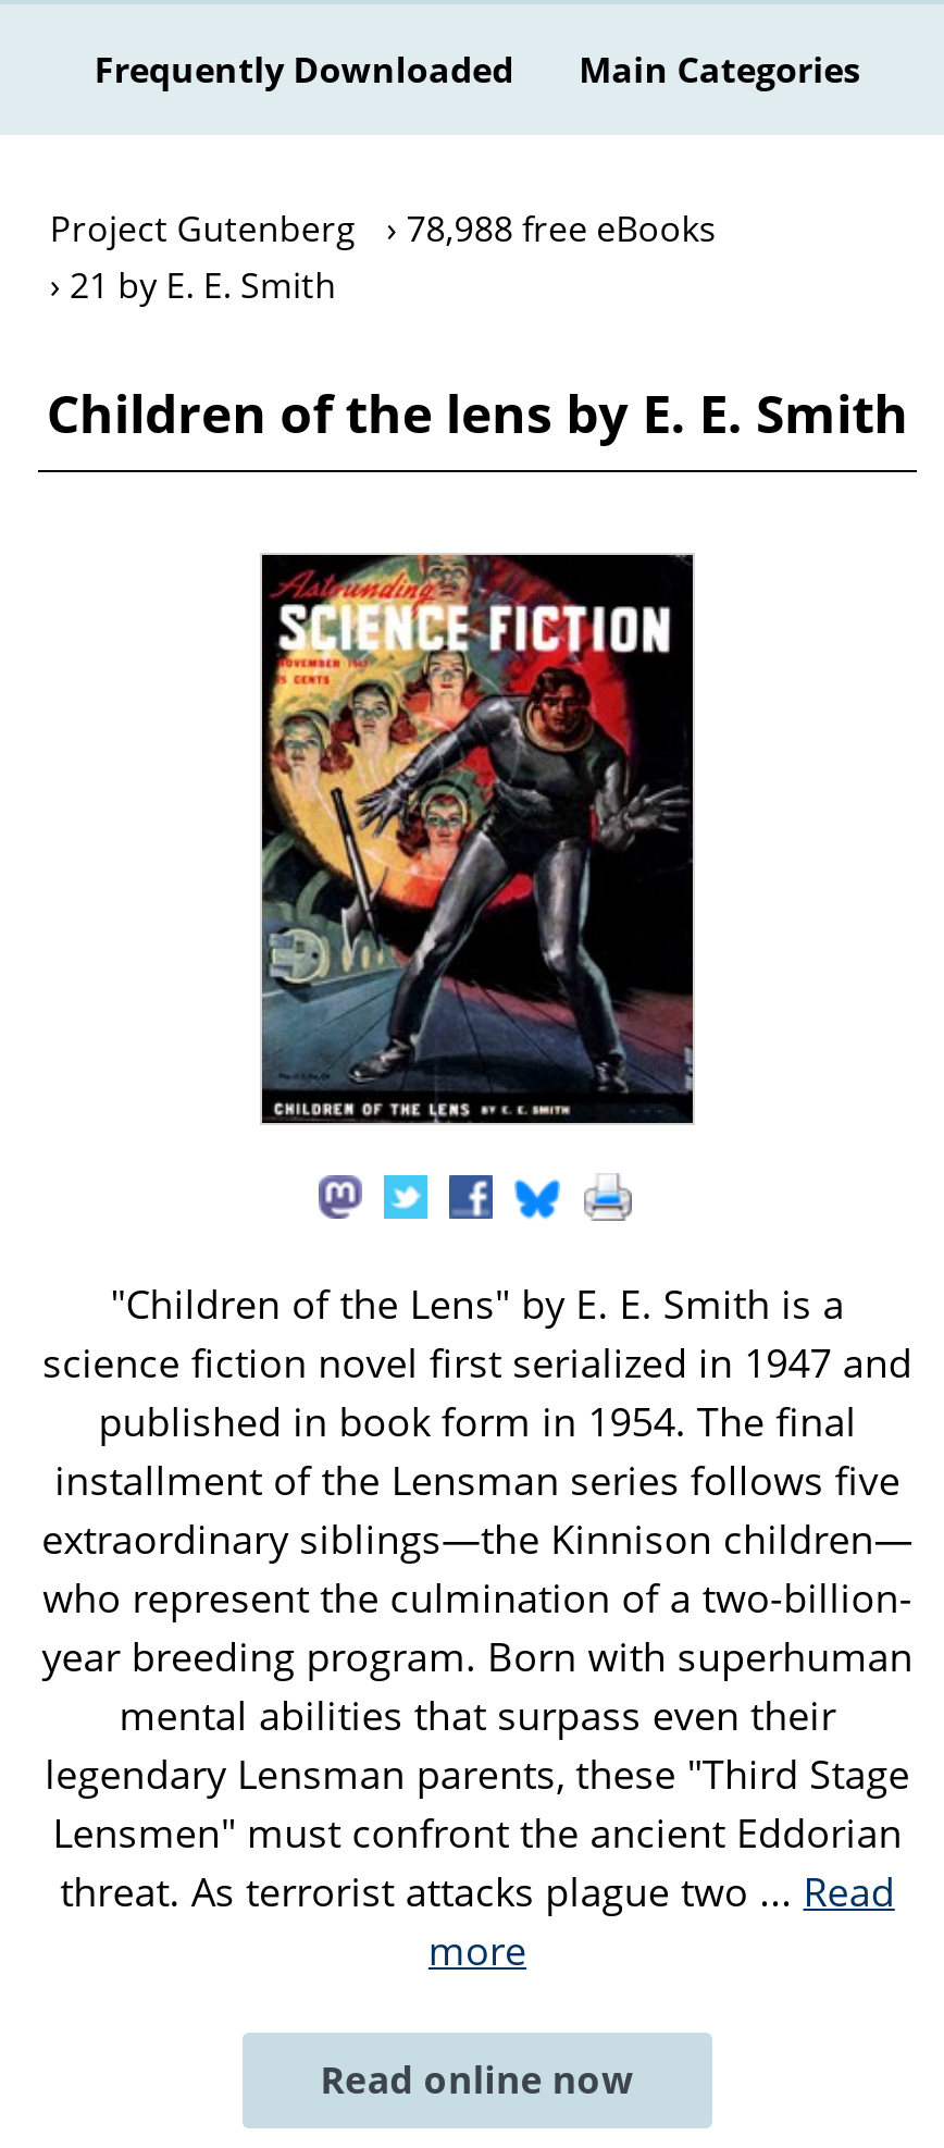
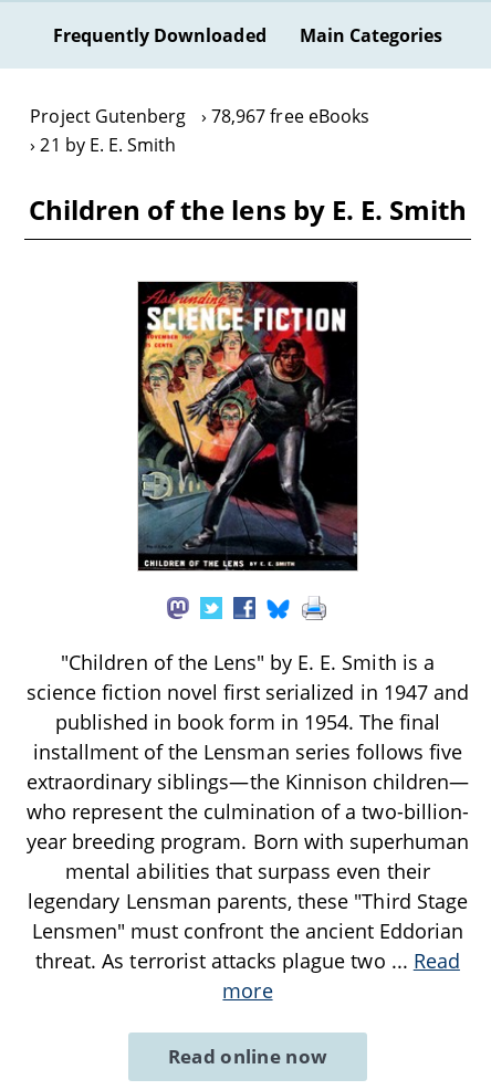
[50,205,716,252] Project Gutenberg 78,988 free eBooks -> [30,104,369,128] Project Gutenberg 78,967 free eBooks

